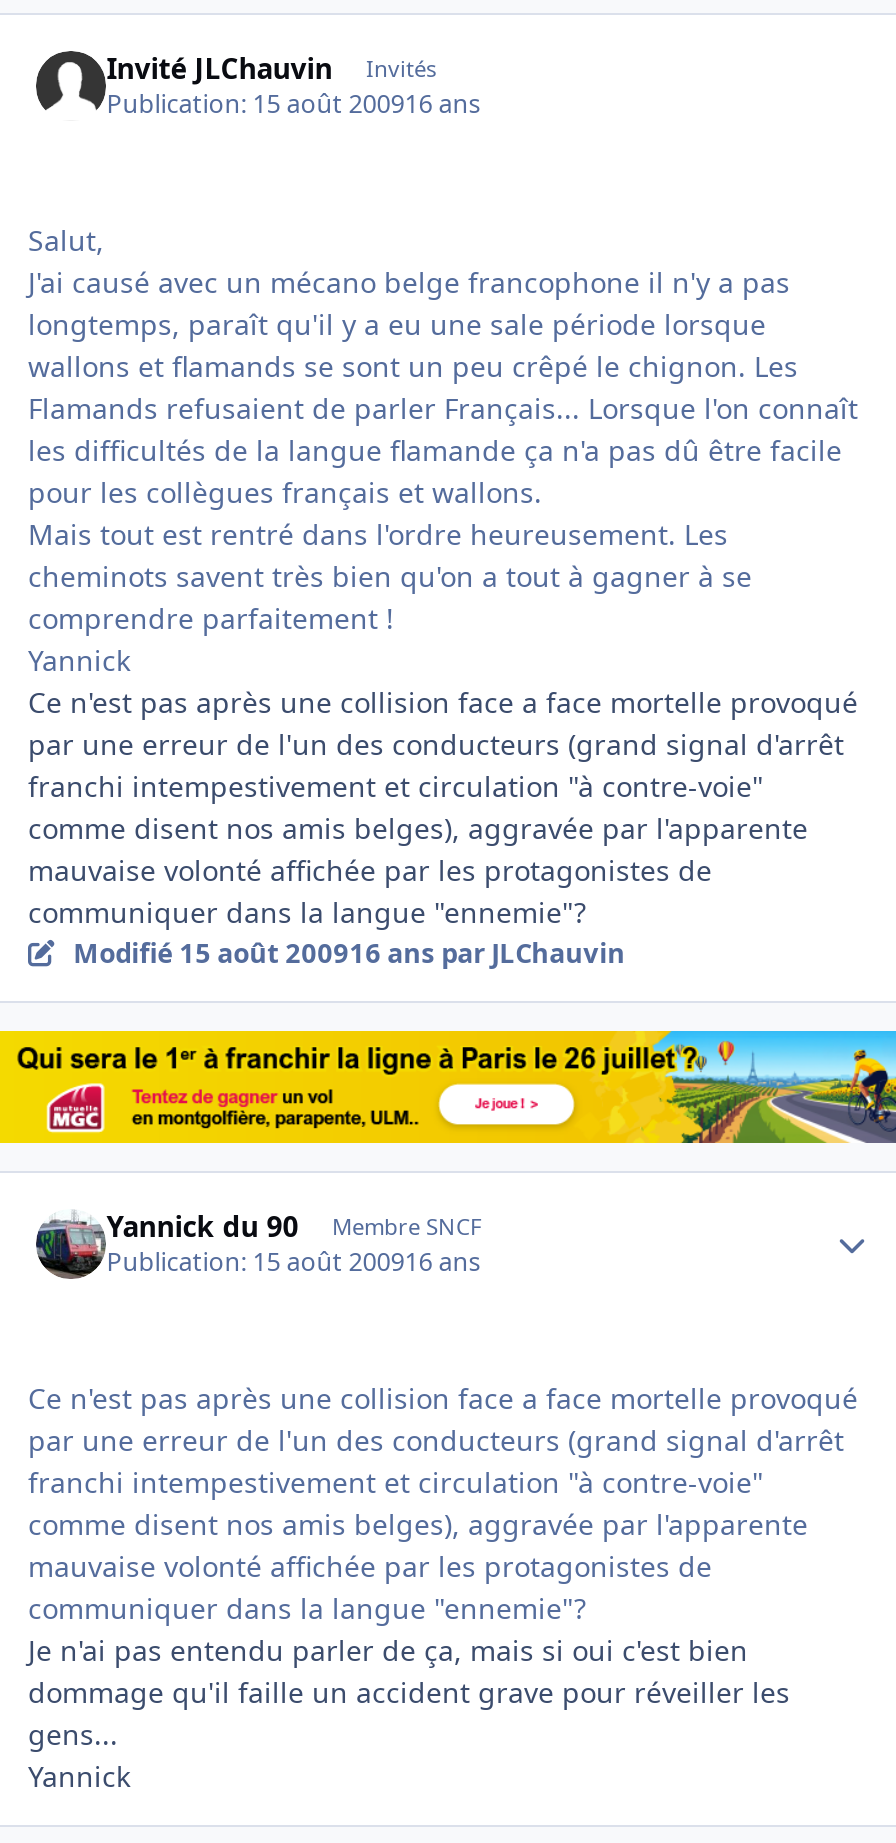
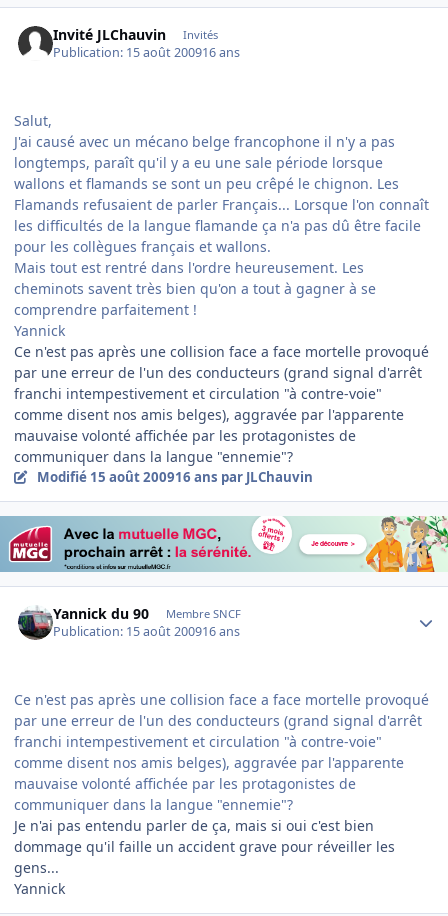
[6,1029,890,1145] [image] -> [3,515,445,573] [image]

